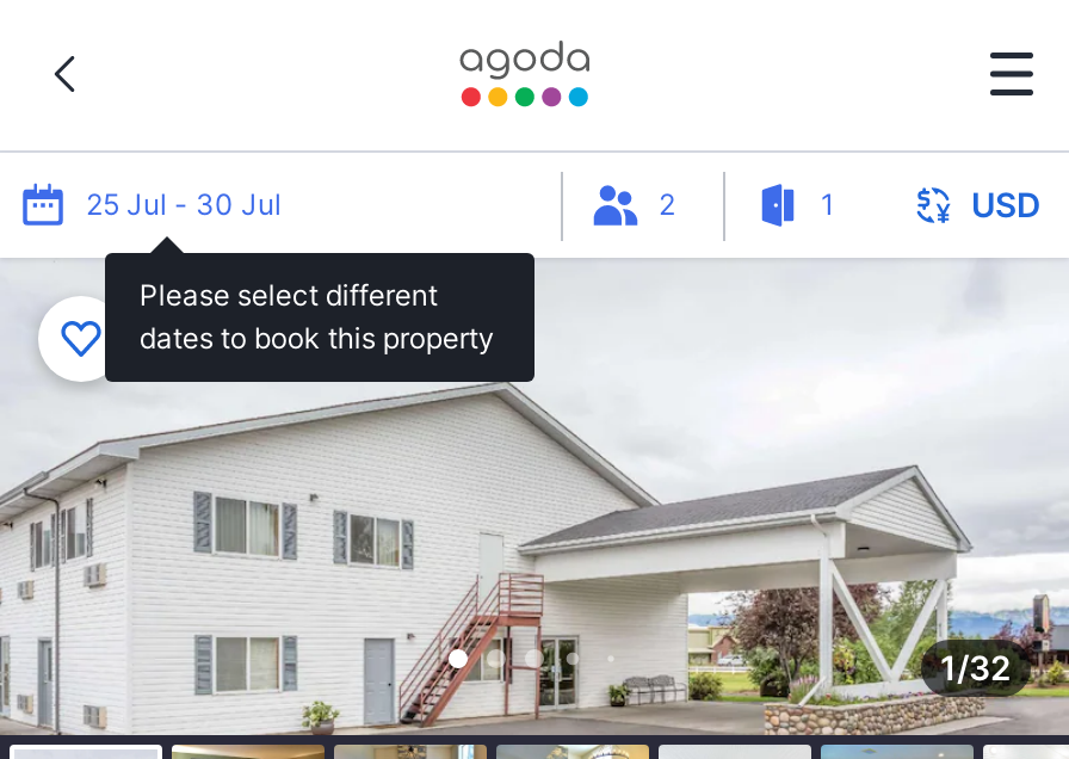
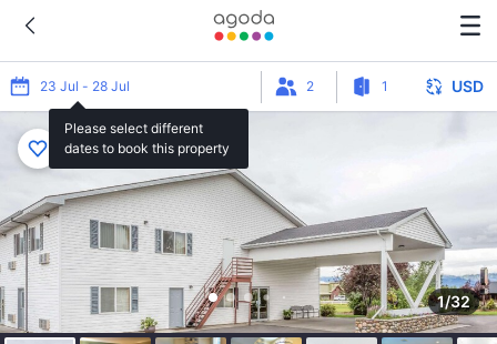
[86,186,282,222] 25 Jul - 30 Jul -> [40,78,130,94] 23 Jul - 28 Jul

